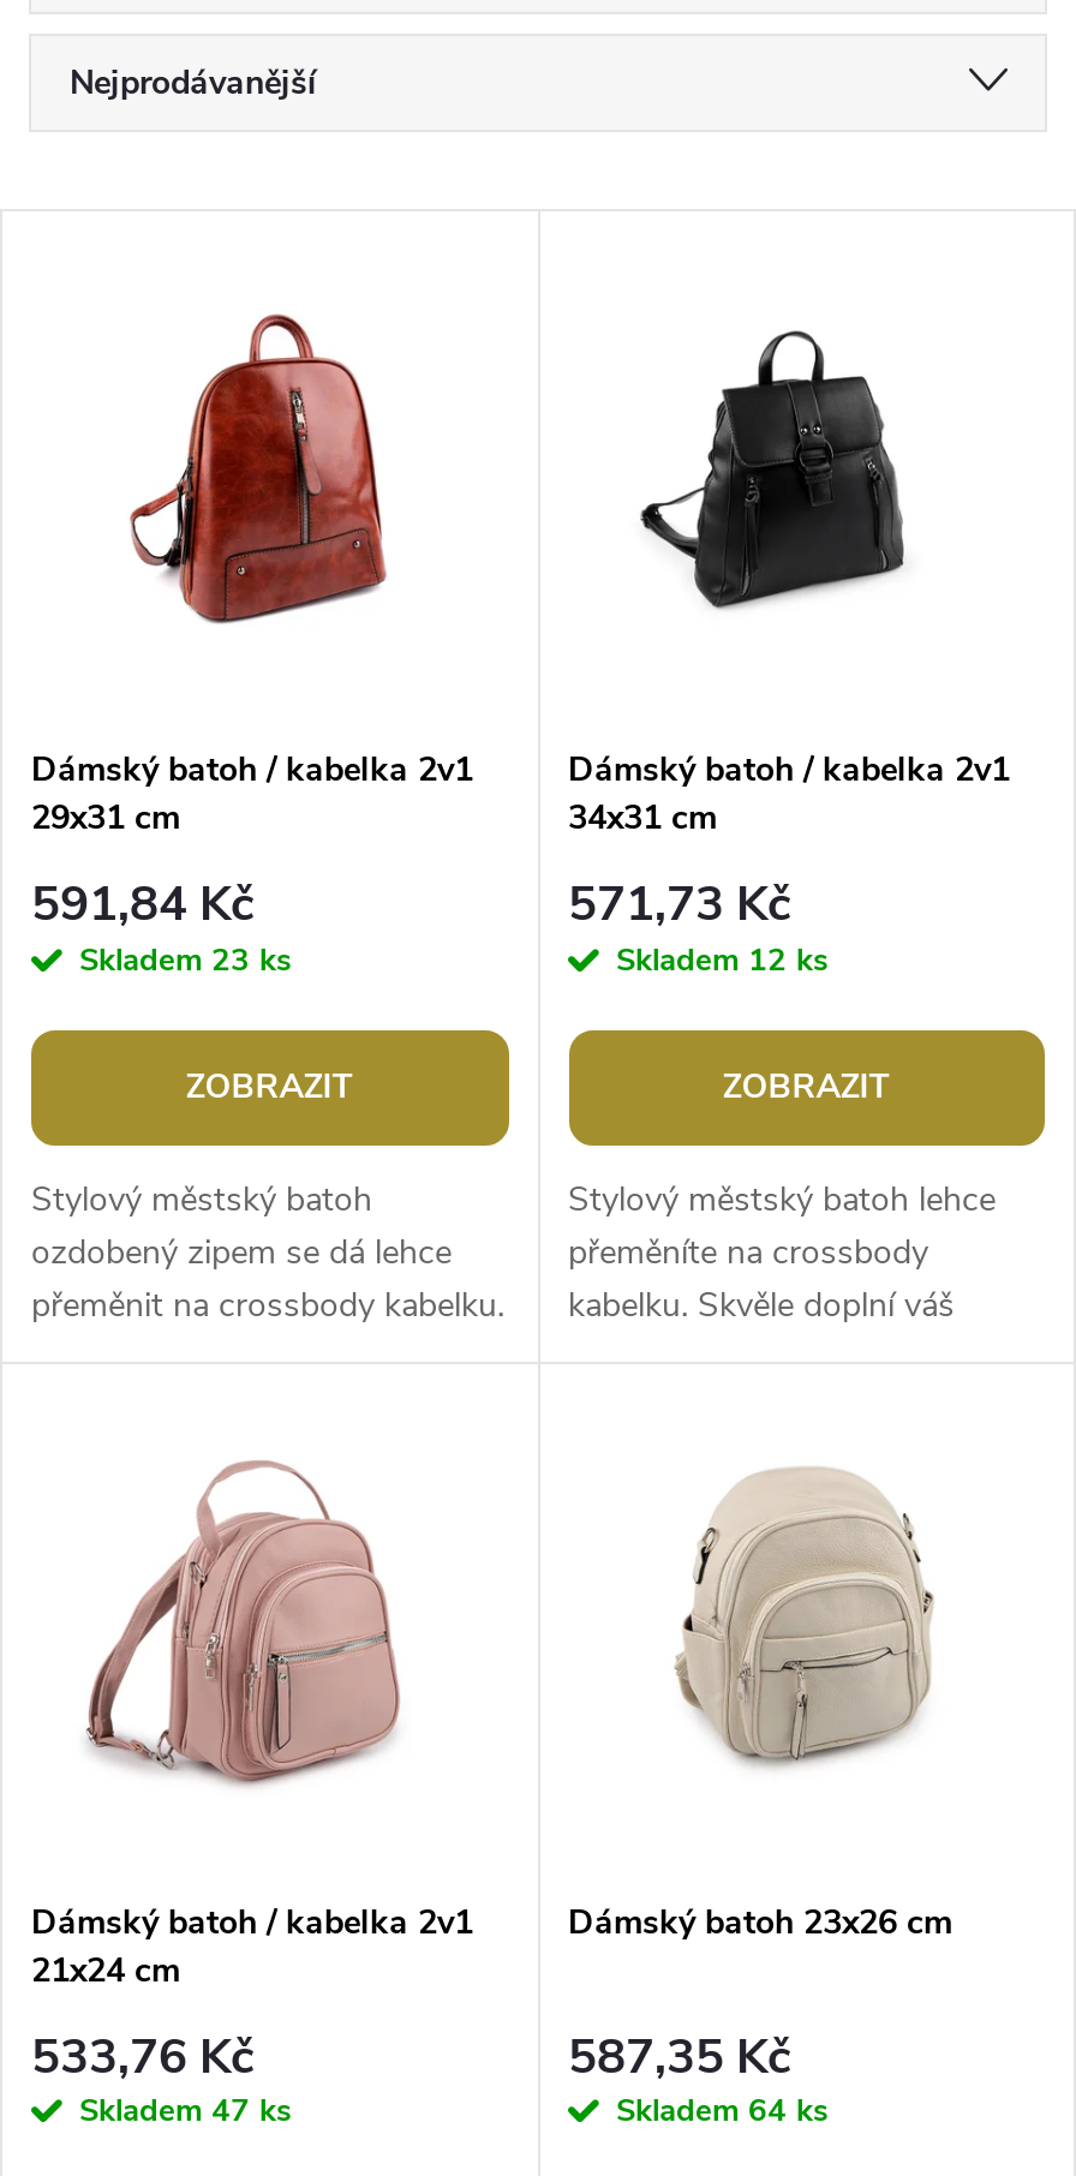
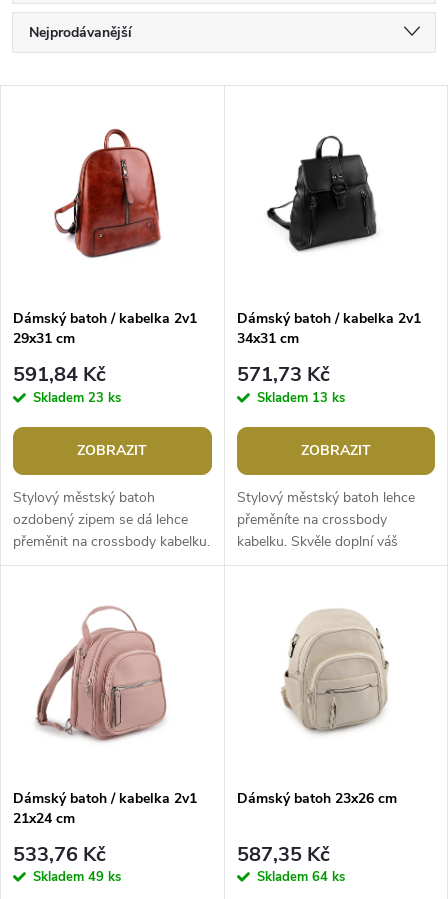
[616,938,827,982] Skladem 12 ks -> [256,389,344,407] Skladem 13 ks
[79,2090,291,2134] Skladem 47 ks -> [33,868,121,886] Skladem 49 ks

